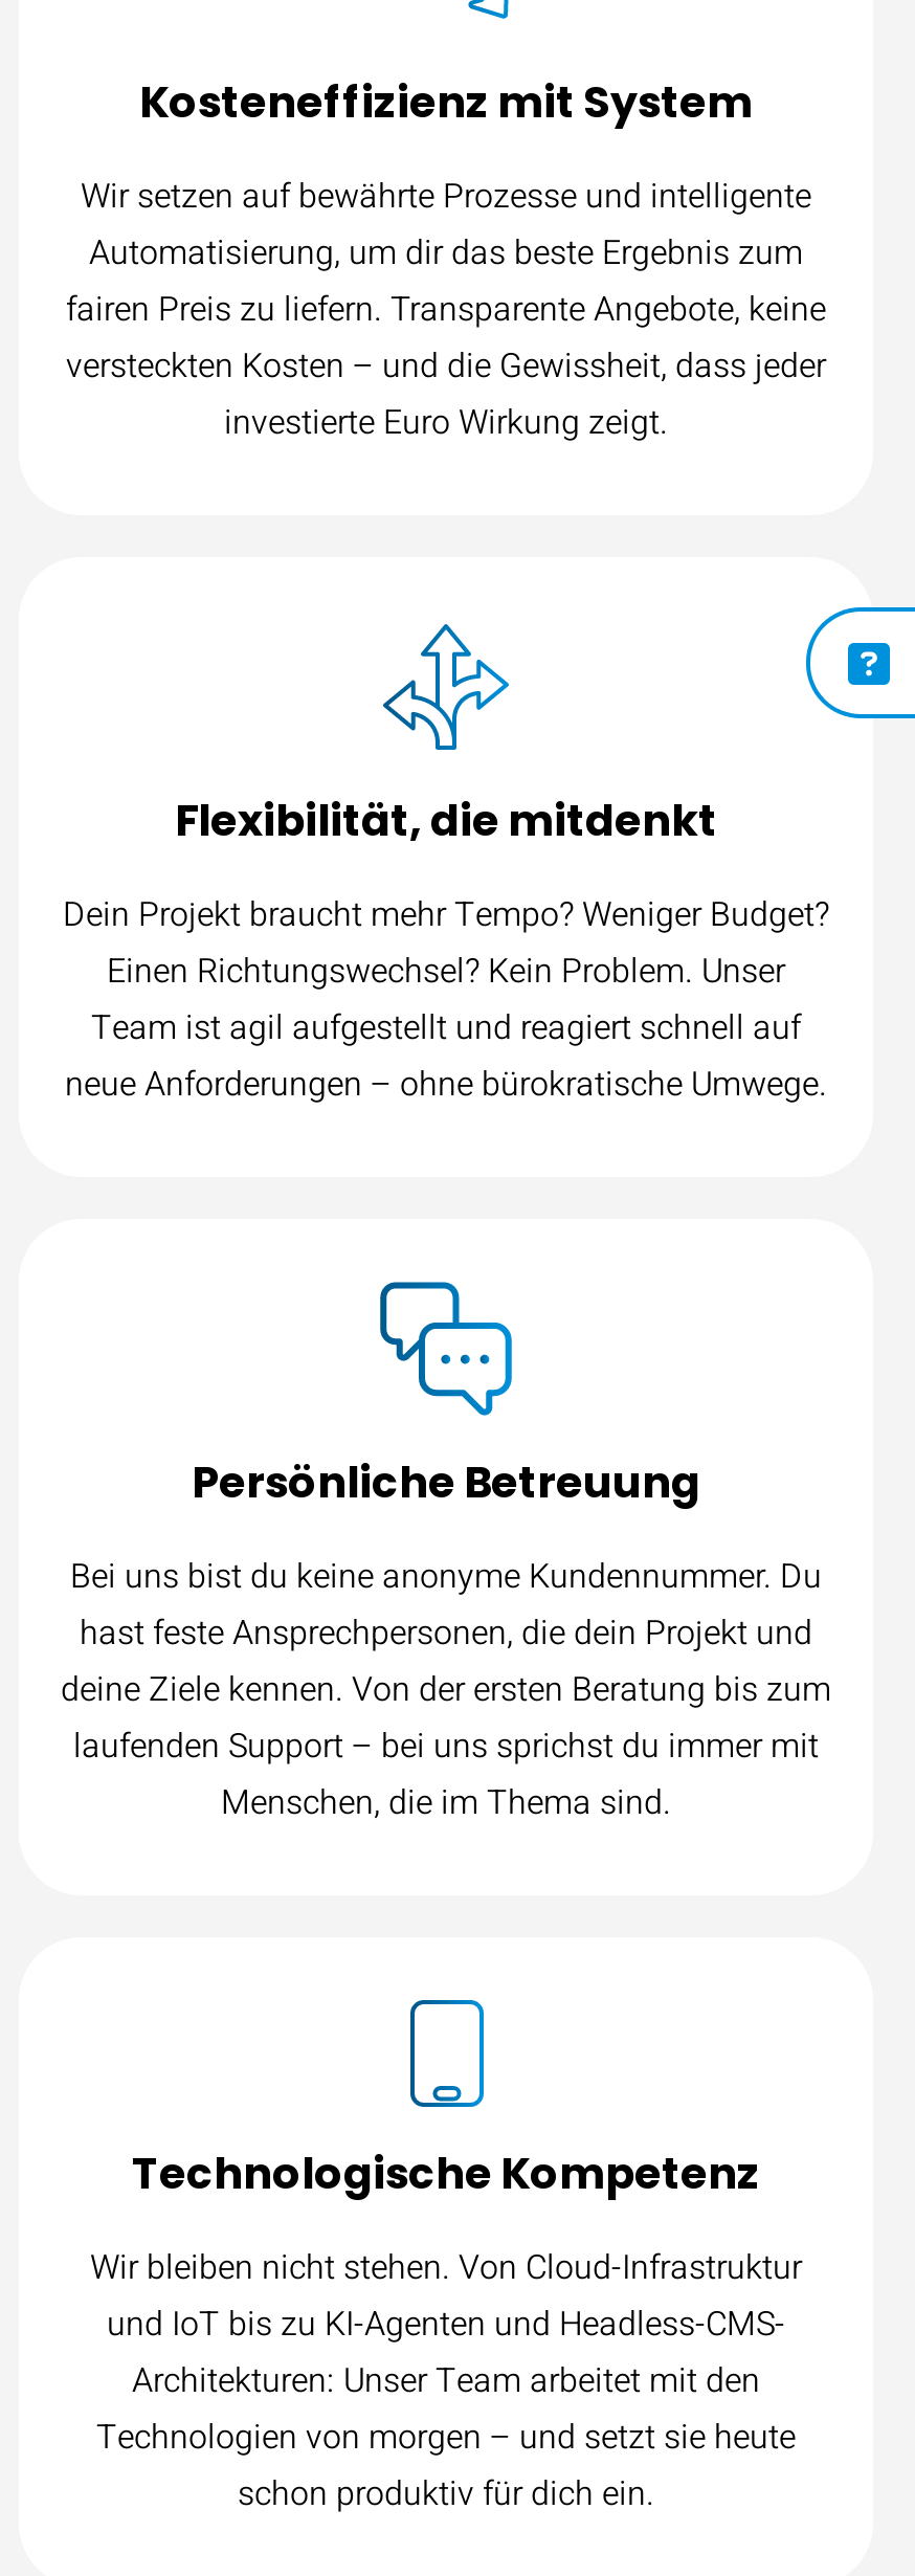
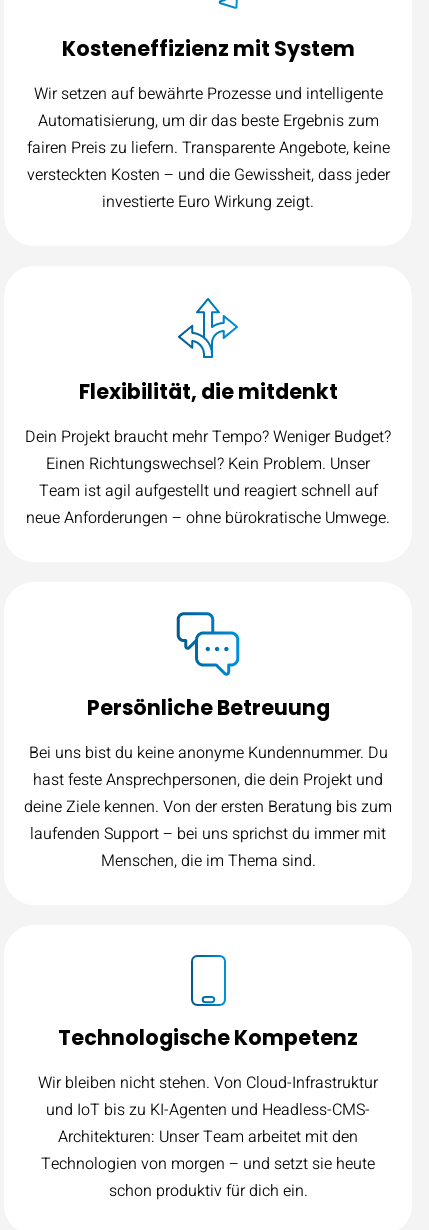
[804,605,909,720] [image] -> none

